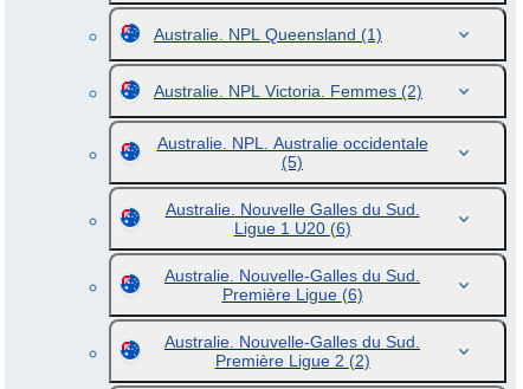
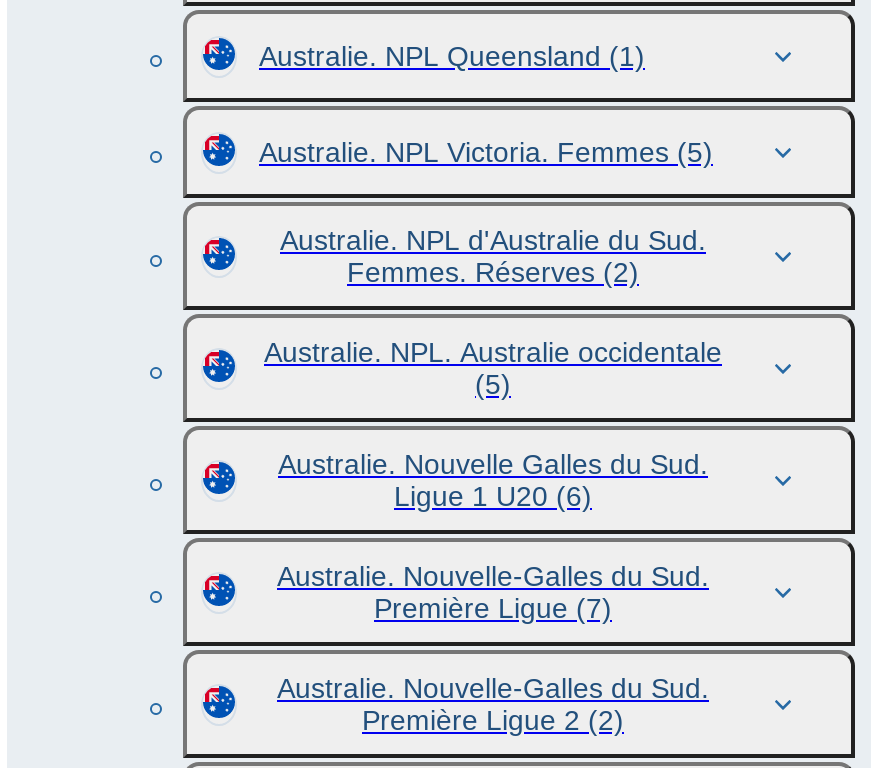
[154,82,422,101] Australie. NPL Victoria. Femmes (2) -> [259,136,713,288] Australie. NPL Victoria. Femmes (5) | Australie. NPL d'Australie du Sud. | Femmes. Réserves (2)
[222,285,363,304] Première Ligue (6) -> [374,592,612,624] Première Ligue (7)

